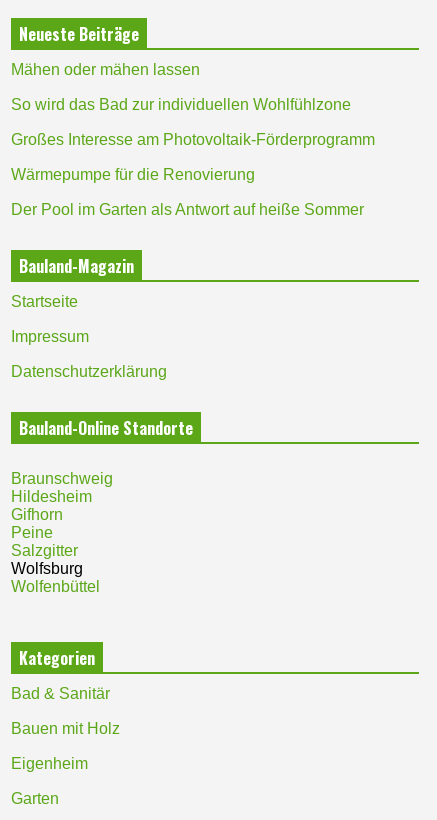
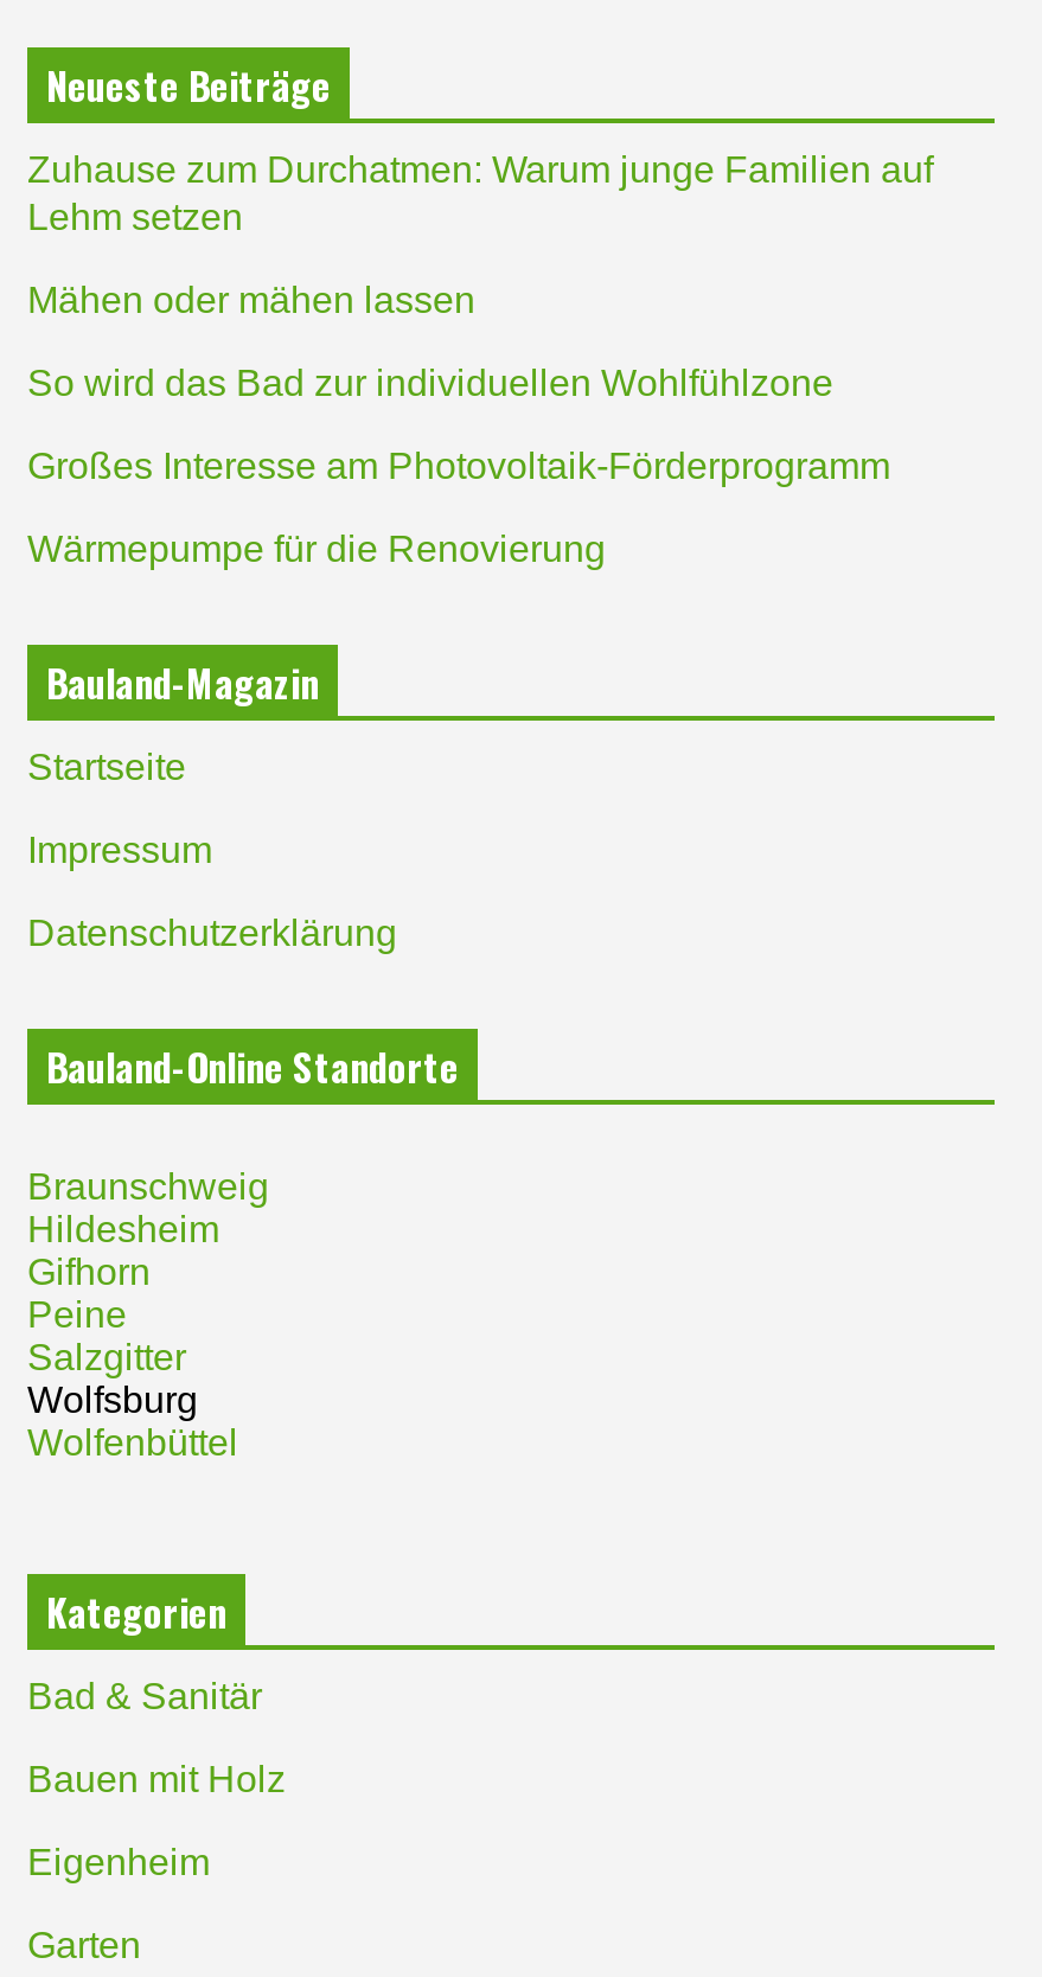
none -> [27,150,933,238] Zuhause zum Durchatmen: Warum junge Familien auf | Lehm setzen
moved [11,61,375,183] -> [27,280,890,569]: Mähen oder mähen lassen | So wird das Bad zur individuellen Wohlfühlzone | Großes Interesse am Photovoltaik-Förderprogramm | Wärmepumpe für die Renovierung
[11,201,364,218] Der Pool im Garten als Antwort auf heiße Sommer -> none

